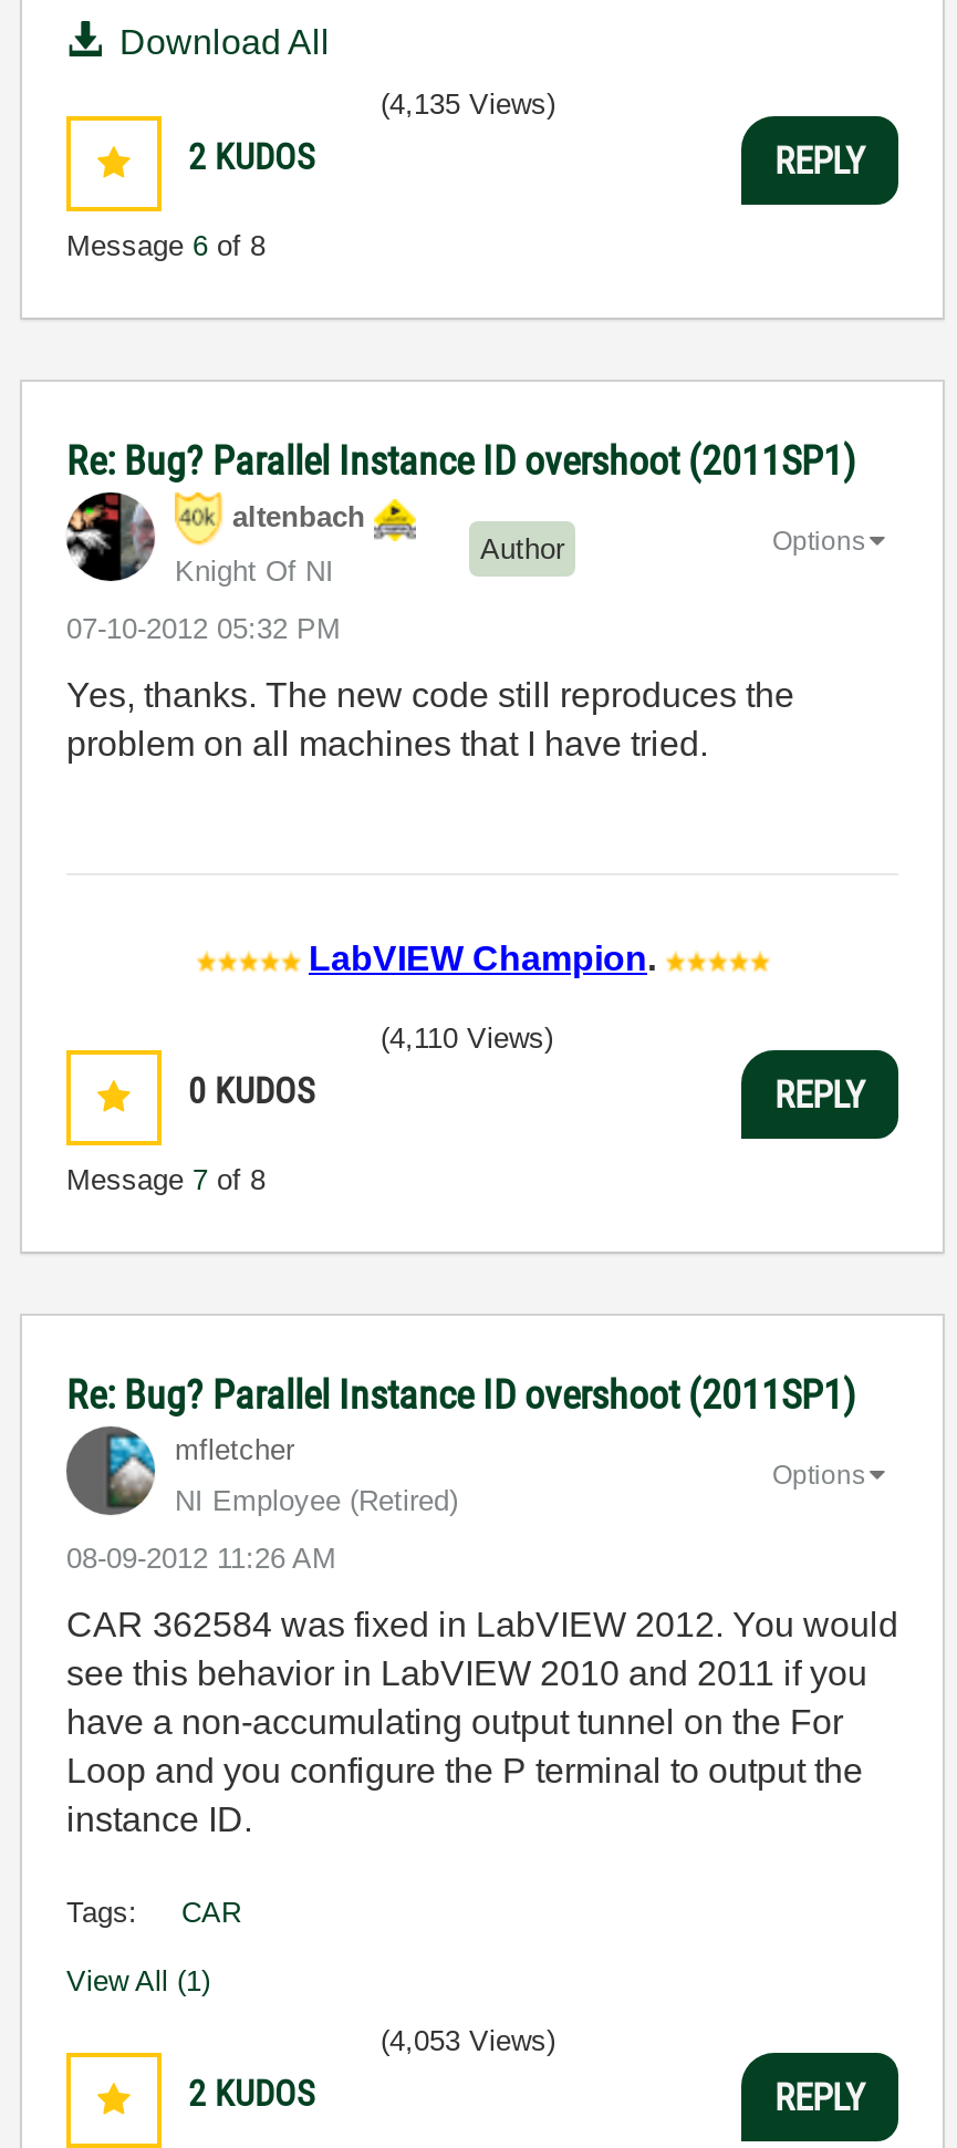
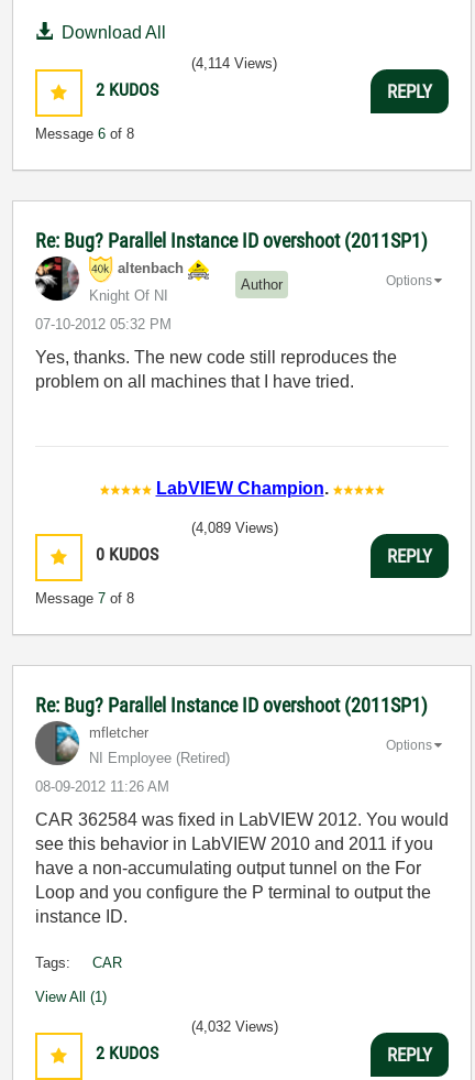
[381,87,555,121] (4,135 Views) -> [191,55,277,72] (4,114 Views)
[381,1021,553,1055] (4,110 Views) -> [191,520,278,536] (4,089 Views)
[381,2024,555,2057] (4,053 Views) -> [191,1018,278,1035] (4,032 Views)

